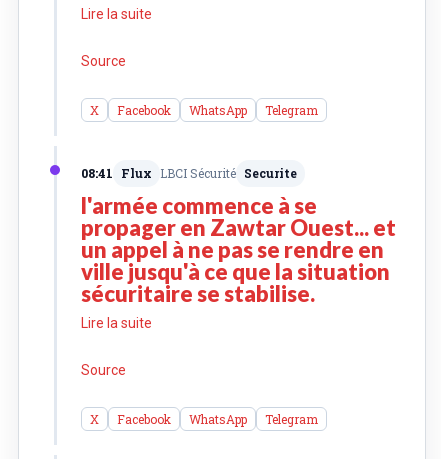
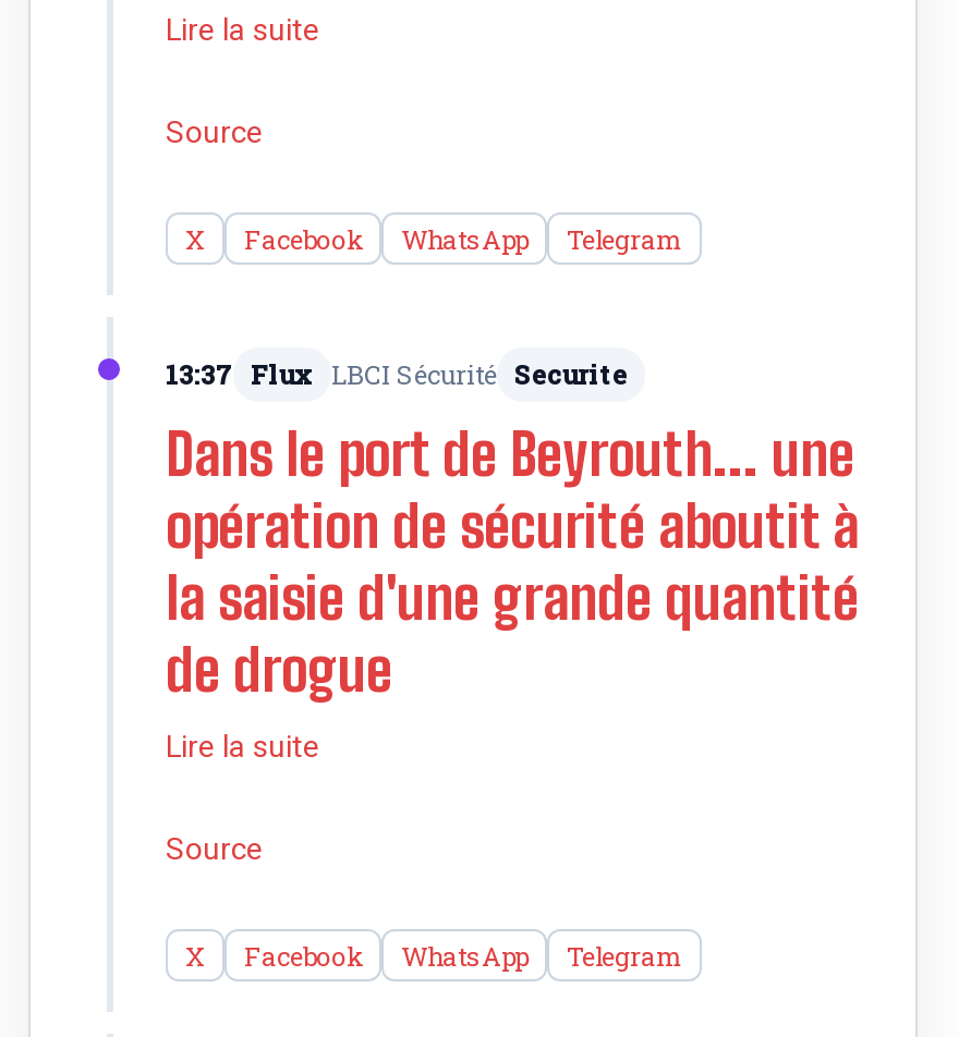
[81,165,396,307] 08:41 Flux LBCI Sécurité Securite | l'armée commence à se | propager en Zawtar Ouest... et | un appel à ne pas se rendre en | ville jusqu'à ce que la situation | sécuritaire se stabilise. -> [166,357,859,705] 13:37 Flux LBCI Sécurité Securite | Dans le port de Beyrouth... une | opération de sécurité aboutit à | la saisie d'une grande quantité | de drogue

